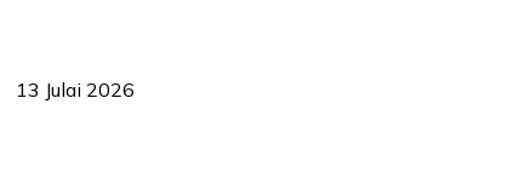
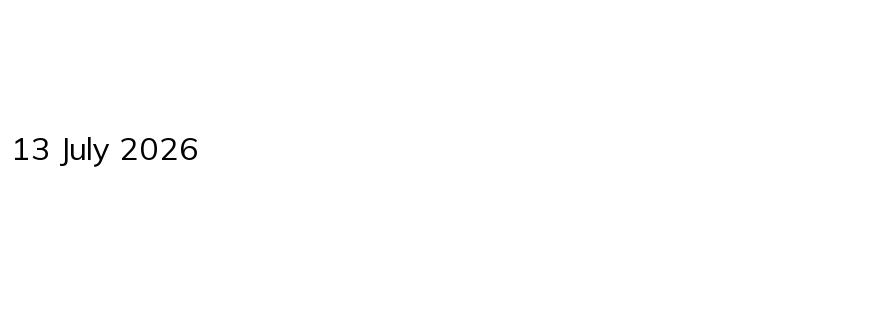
[16,78,135,102] 13 Julai 2026 -> [11,128,199,168] 13 July 2026

